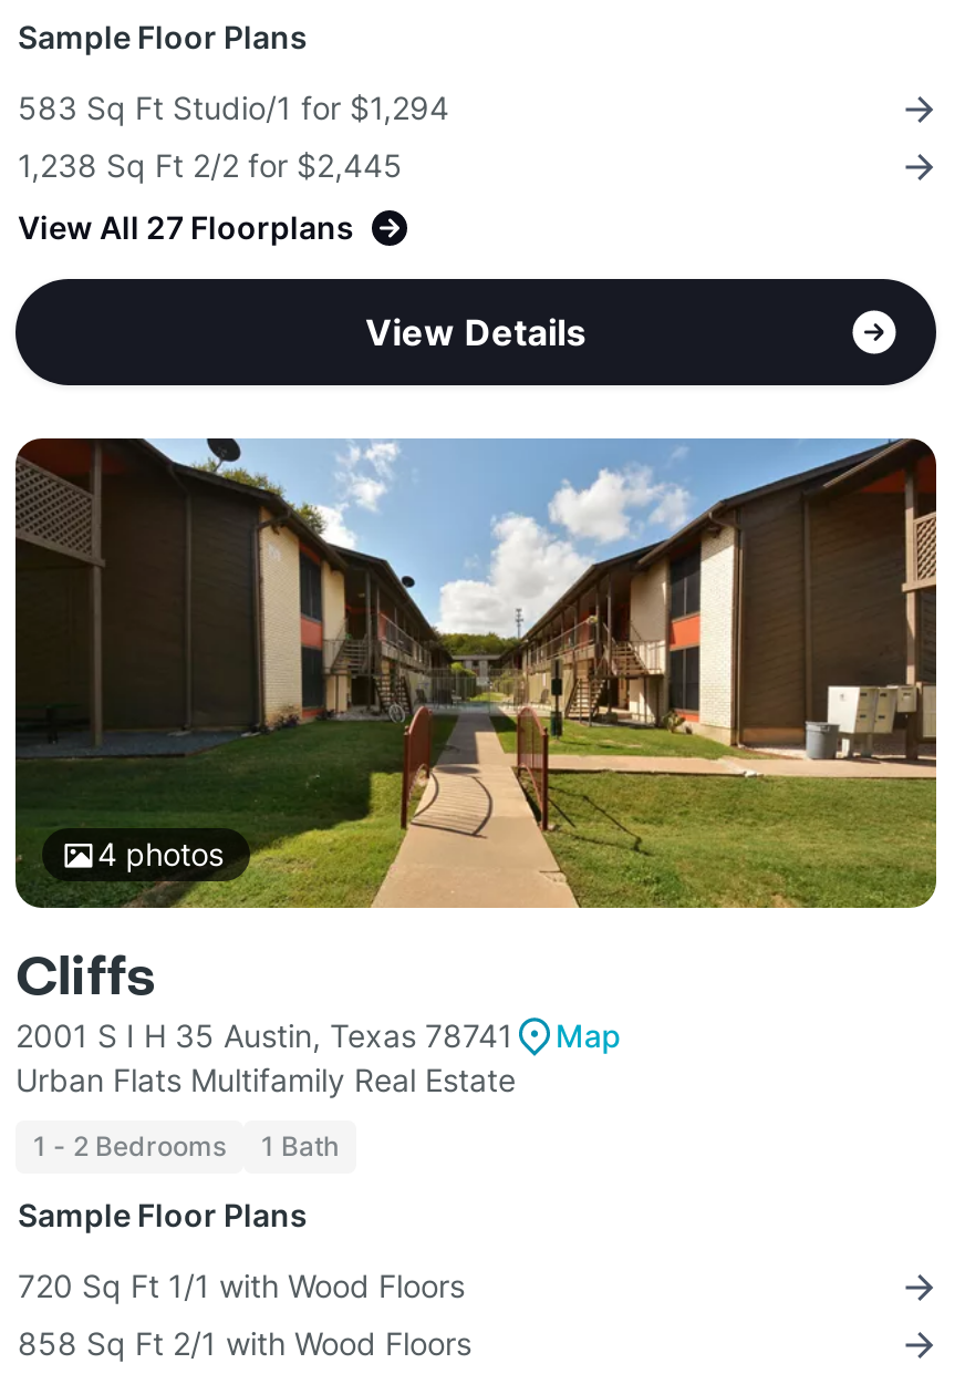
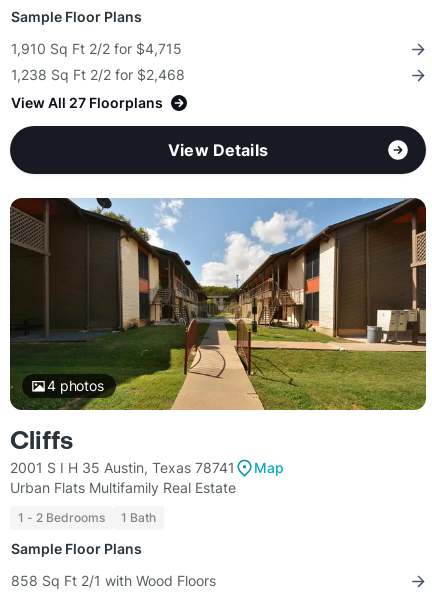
[18,89,449,127] 583 Sq Ft Studio/1 for $1,294 -> [11,40,182,57] 1,910 Sq Ft 2/2 for $4,715
[18,147,403,184] 1,238 Sq Ft 2/2 for $2,445 -> [11,66,185,83] 1,238 Sq Ft 2/2 for $2,468
[18,1267,465,1305] 720 Sq Ft 1/1 with Wood Floors -> none

